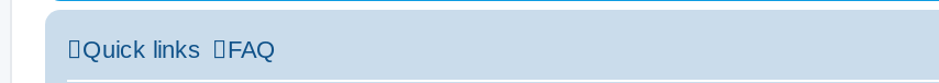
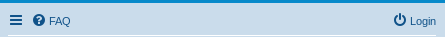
[82,35,201,61] Quick links -> none
none -> [410,15,436,27] Login

